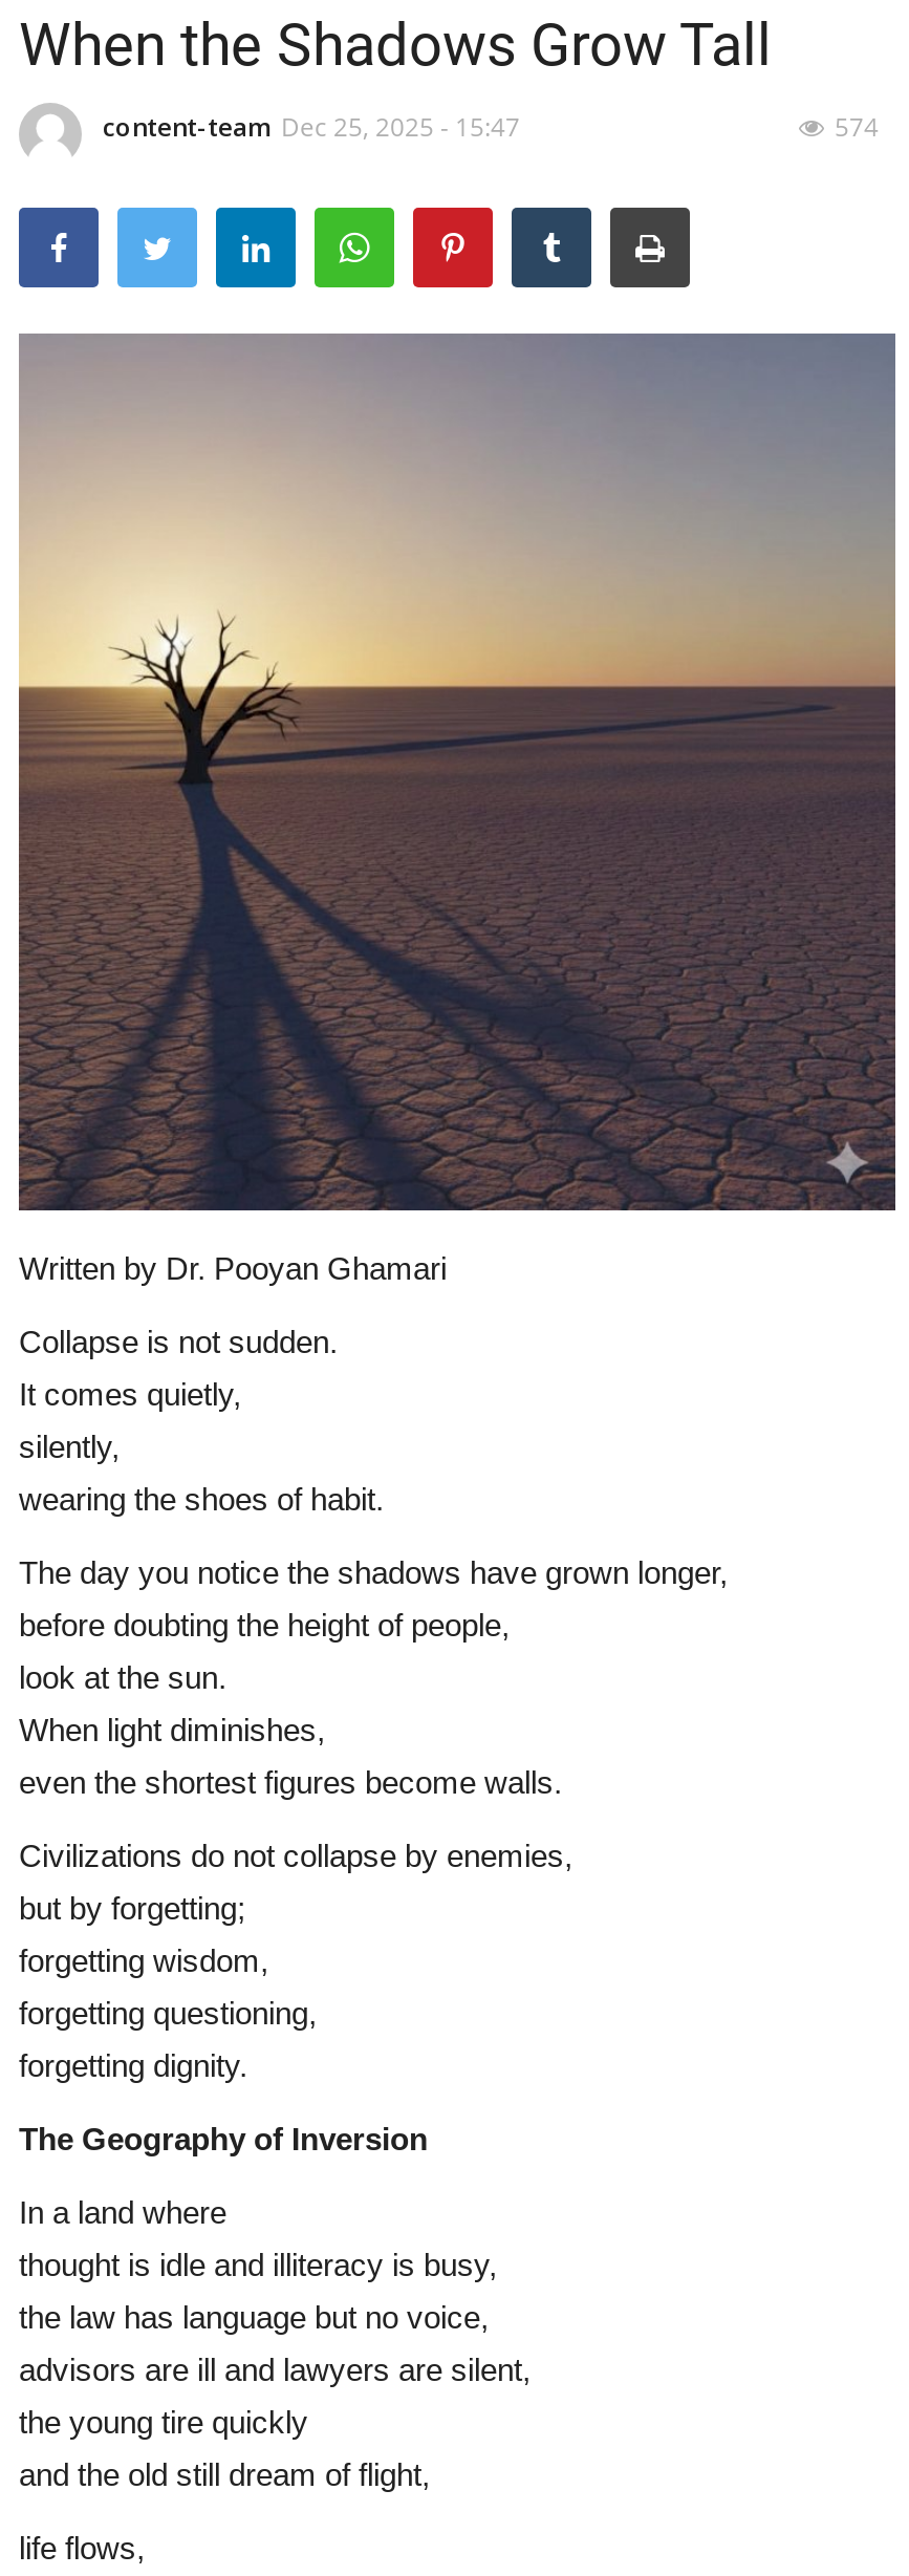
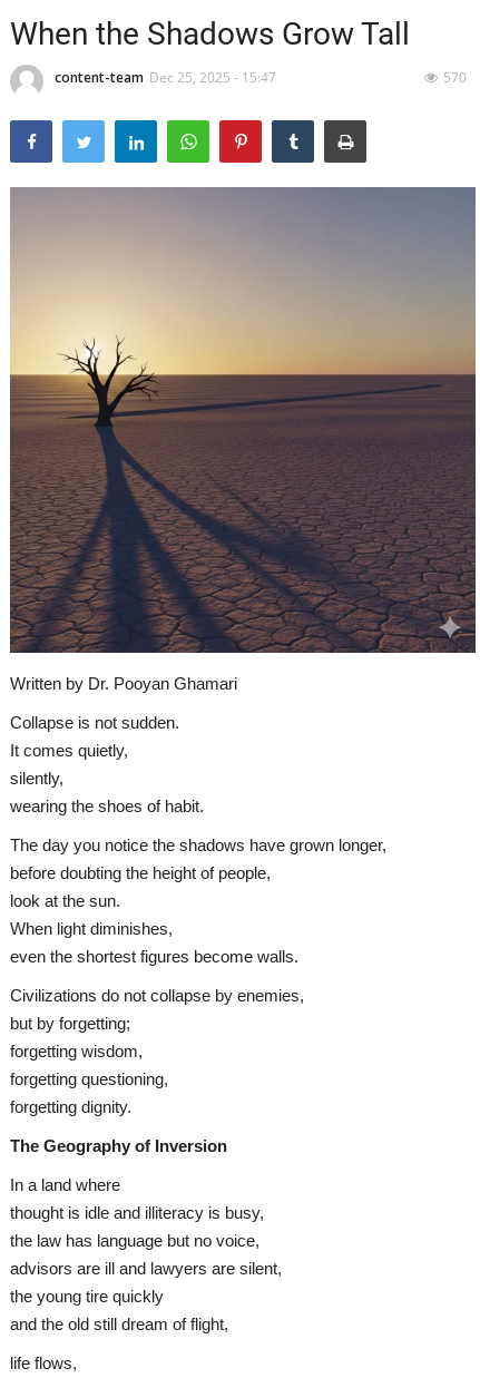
[835,109,879,144] 574 -> [443,68,467,87] 570

